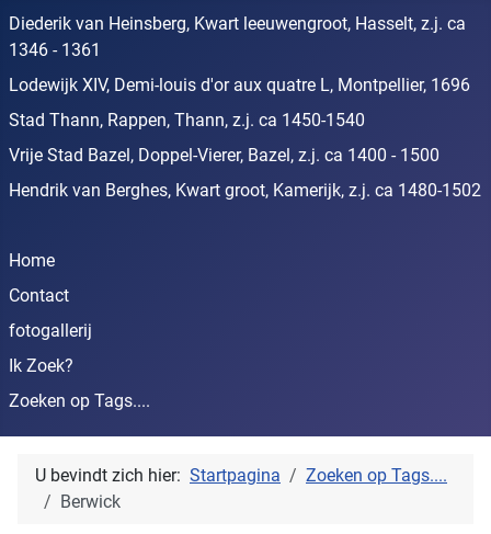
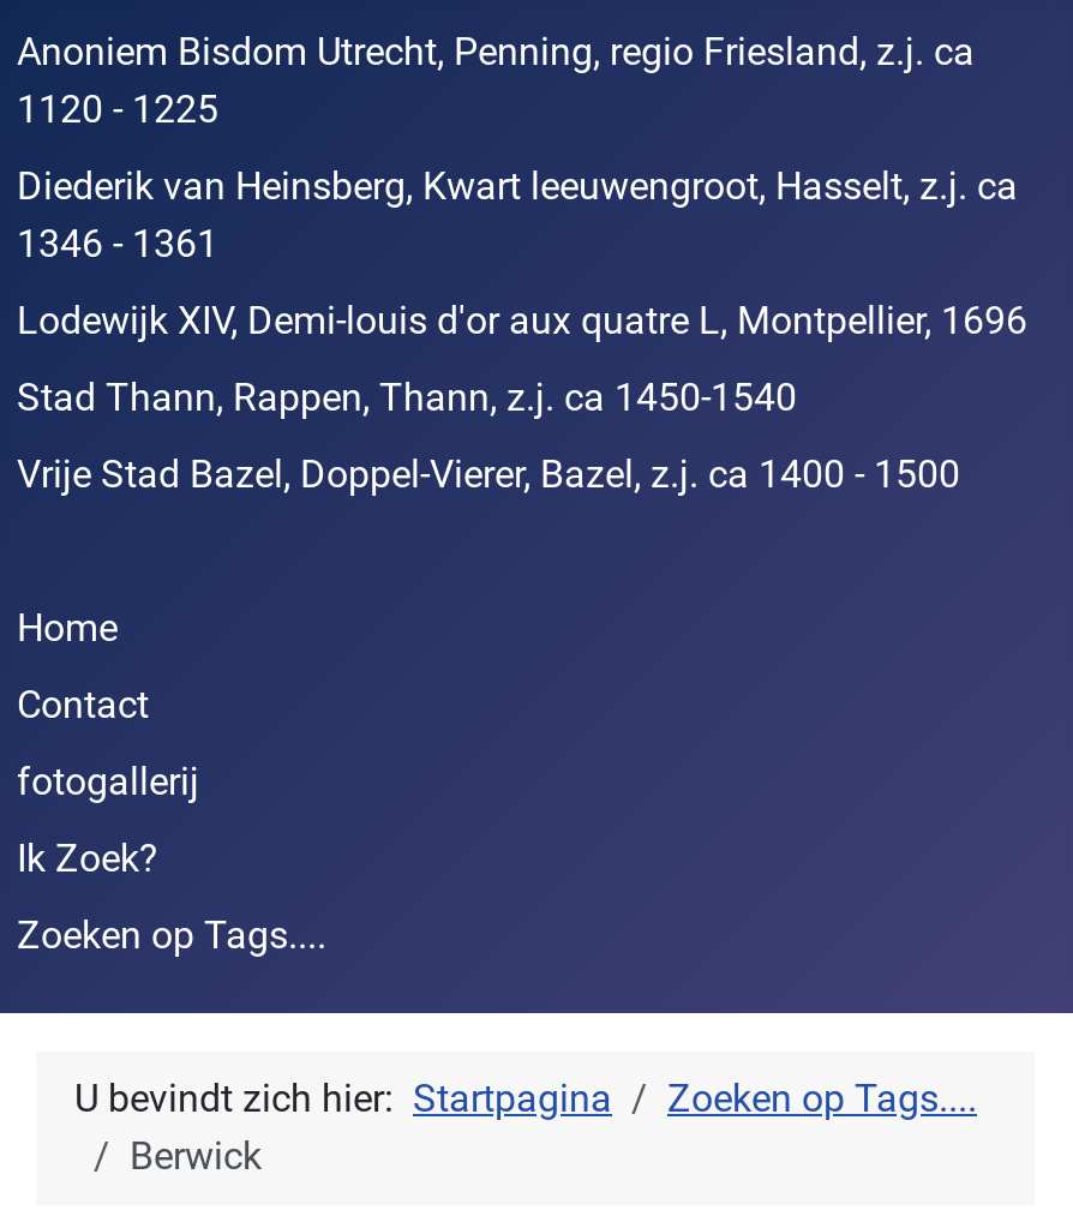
none -> [17,29,975,132] Anoniem Bisdom Utrecht, Penning, regio Friesland, z.j. ca | 1120 - 1225
moved [9,13,470,166] -> [17,163,1027,497]: Diederik van Heinsberg, Kwart leeuwengroot, Hasselt, z.j. ca | 1346 - 1361 | Lodewijk XIV, Demi-louis d'or aux quatre L, Montpellier, 1696 | Stad Thann, Rappen, Thann, z.j. ca 1450-1540 | Vrije Stad Bazel, Doppel-Vierer, Bazel, z.j. ca 1400 - 1500
[9,180,481,201] Hendrik van Berghes, Kwart groot, Kamerijk, z.j. ca 1480-1502 -> none

